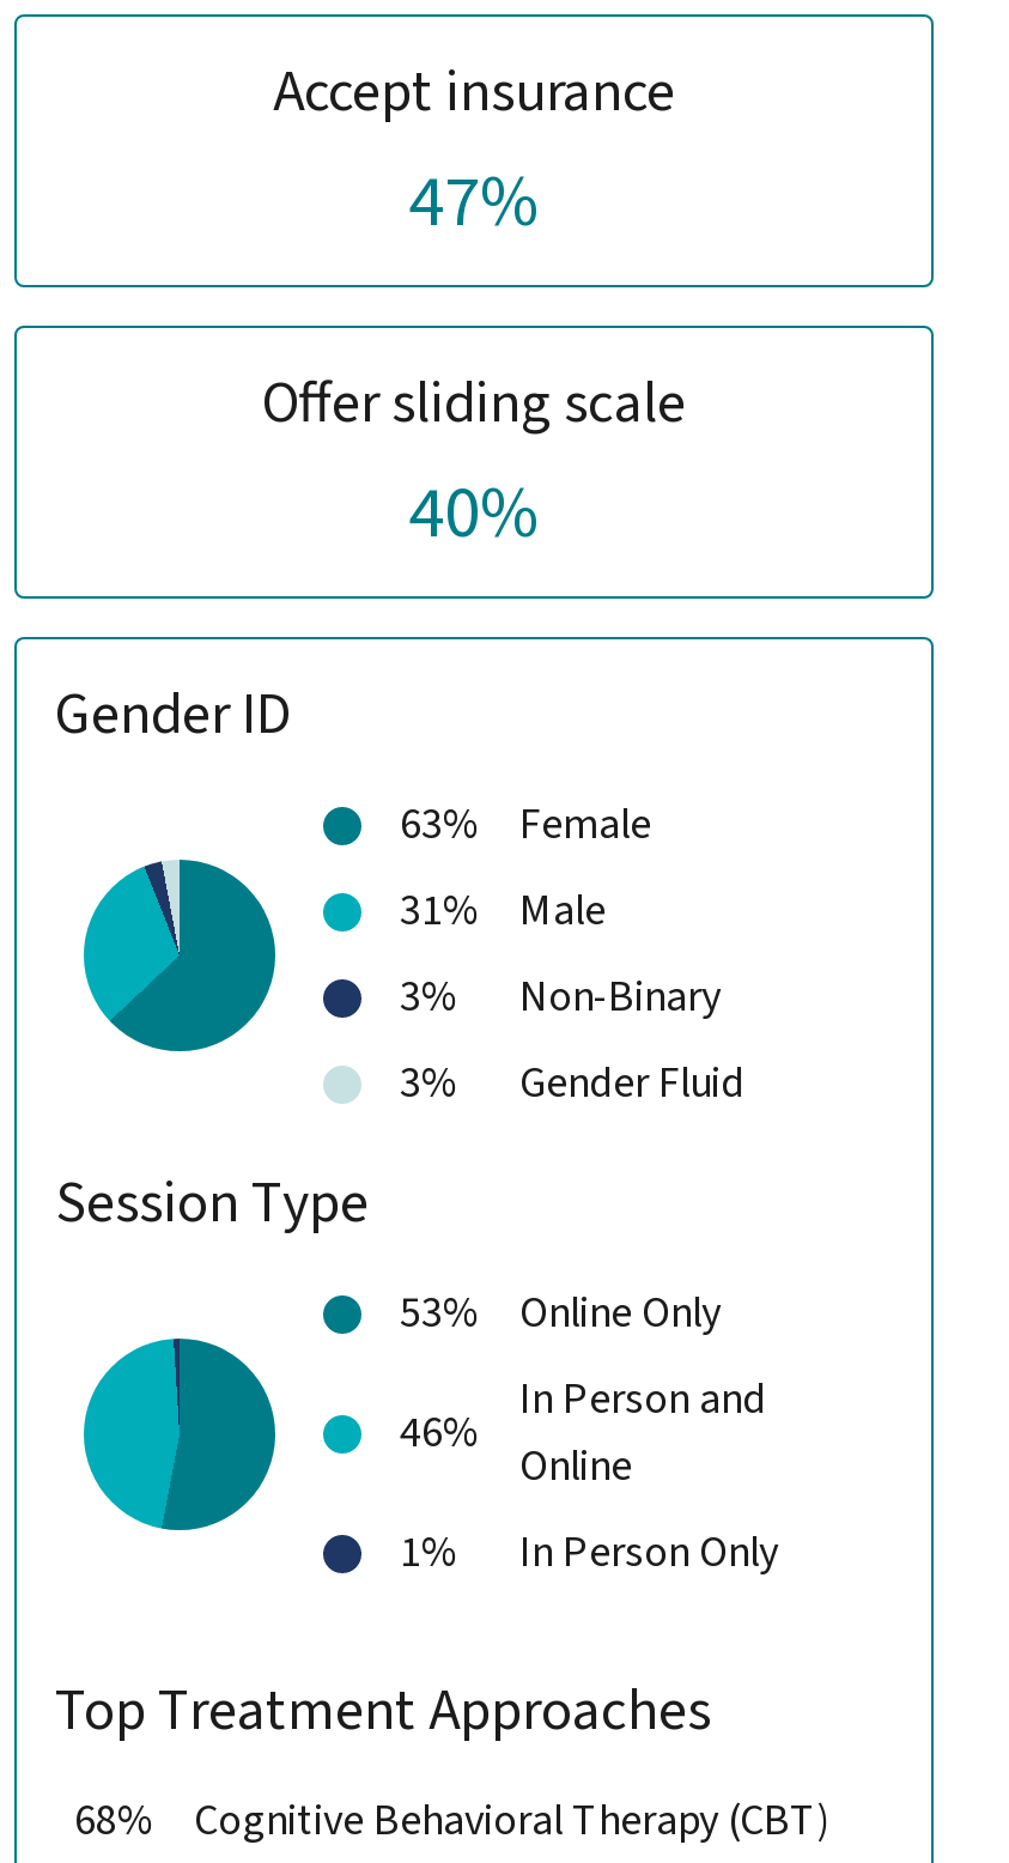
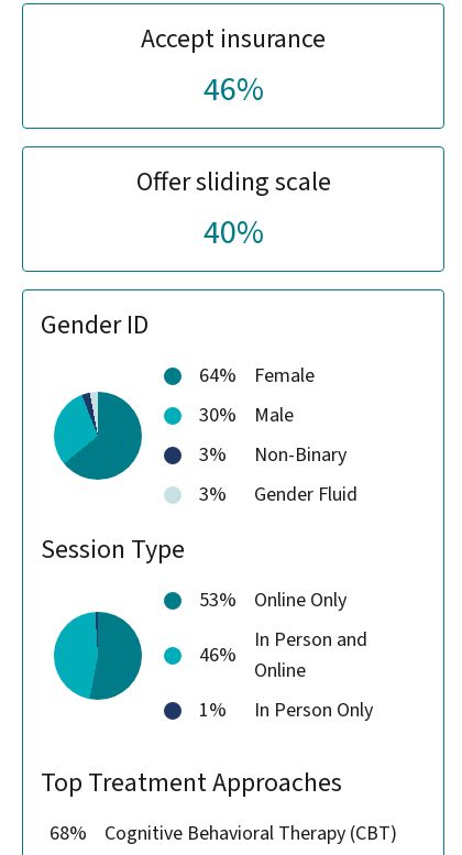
[408,150,540,253] 47% -> [203,66,263,114] 46%
[400,795,651,854] 63% Female -> [199,362,315,390] 64% Female
[400,881,606,941] 31% Male -> [199,402,294,429] 30% Male

